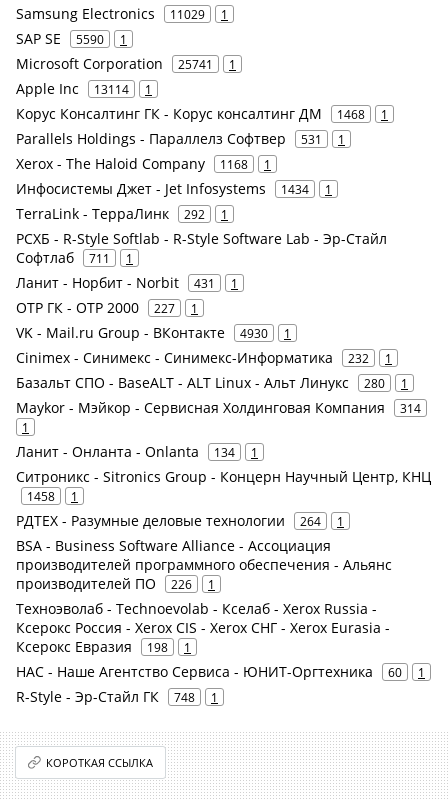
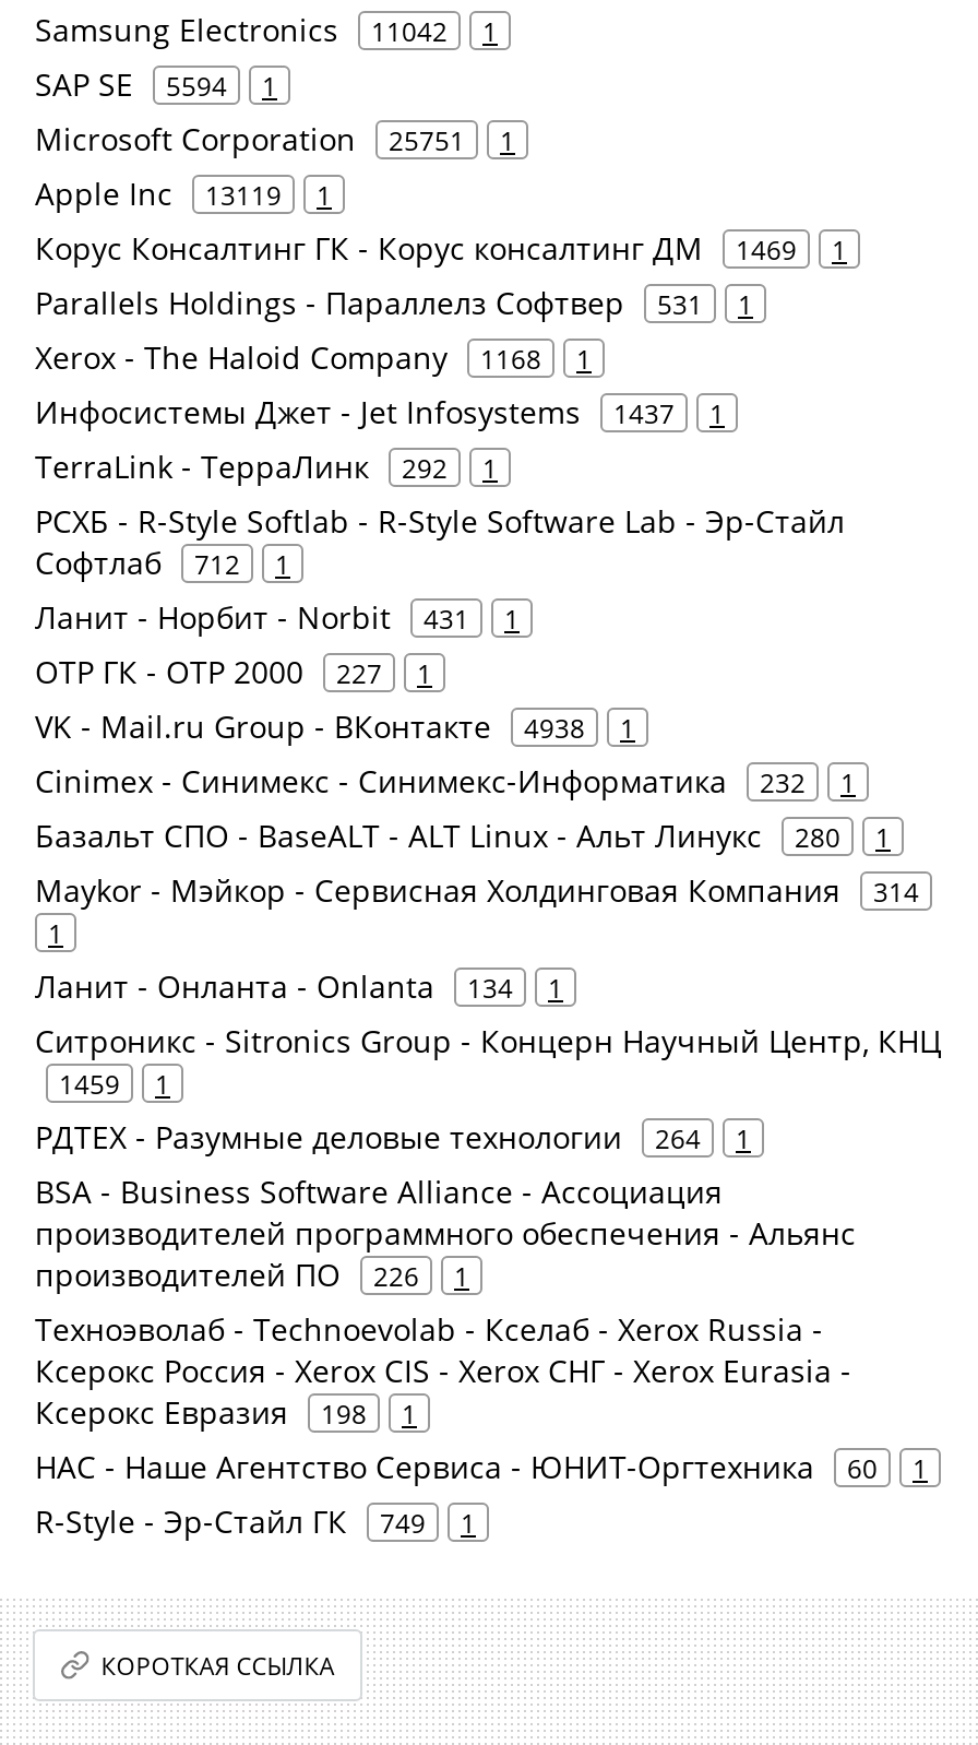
[16,4,228,23] Samsung Electronics 11029 1 -> [35,9,498,50] Samsung Electronics 11042 1
[16,29,127,48] SAP SE 5590 1 -> [35,63,277,105] SAP SE 5594 1
[16,54,236,73] Microsoft Corporation 25741 1 -> [35,118,515,159] Microsoft Corporation 25751 1
[16,79,152,98] Apple Inc 13114 1 -> [35,173,332,214] Apple Inc 13119 1
[16,104,388,123] Корус Консалтинг ГК - Корус консалтинг ДМ 1468 1 -> [35,227,847,269] Корус Консалтинг ГК - Корус консалтинг ДМ 1469 1
[16,179,332,198] Инфосистемы Джет - Jet Infosystems 1434 1 -> [35,391,725,432] Инфосистемы Джет - Jet Infosystems 1437 1
[16,248,133,267] Софтлаб 711 1 -> [35,542,290,583] Софтлаб 712 1
[16,323,291,342] VK - Mail.ru Group - ВКонтакте 4930 1 -> [35,705,635,747] VK - Mail.ru Group - ВКонтакте 4938 1
[27,488,78,504] 1458 1 -> [59,1066,170,1101] 1459 1
[16,687,218,706] R-Style - Эр-Стайл ГК 748 1 -> [35,1500,476,1542] R-Style - Эр-Стайл ГК 749 1

